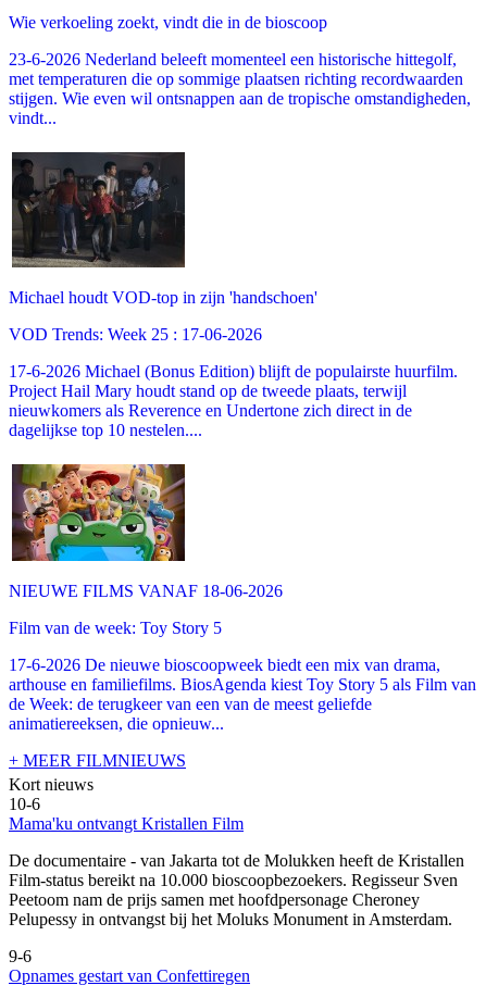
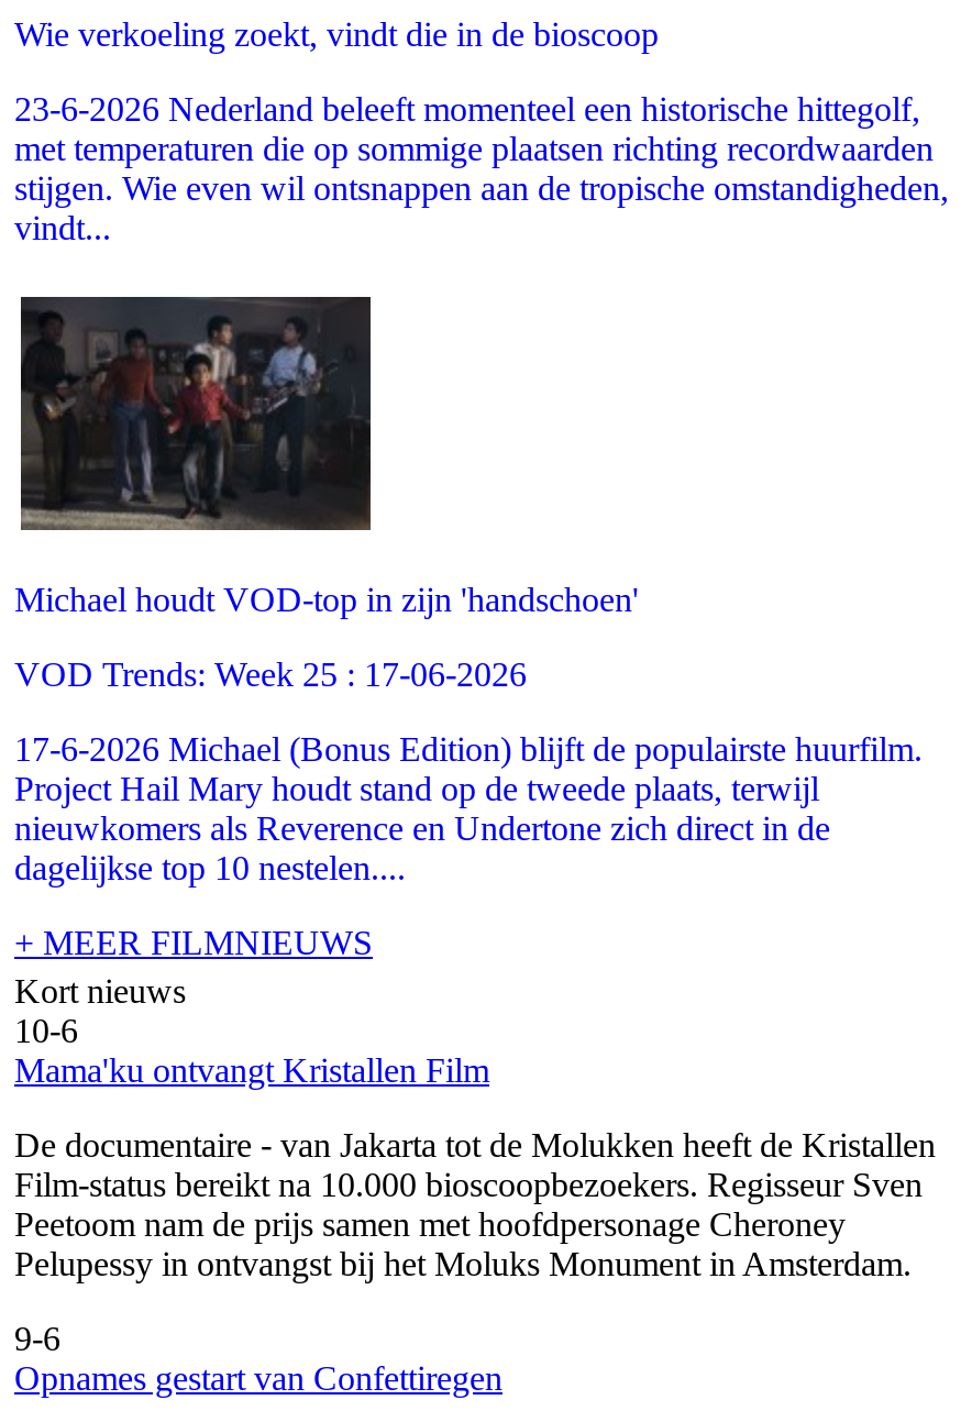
[9,458,476,733] [image] | NIEUWE FILMS VANAF 18-06-2026 | Film van de week: Toy Story 5 | 17-6-2026 De nieuwe bioscoopweek biedt een mix van drama, | arthouse en familiefilms. BiosAgenda kiest Toy Story 5 als Film van | de Week: de terugkeer van een van de meest geliefde | animatiereeksen, die opnieuw... -> none

